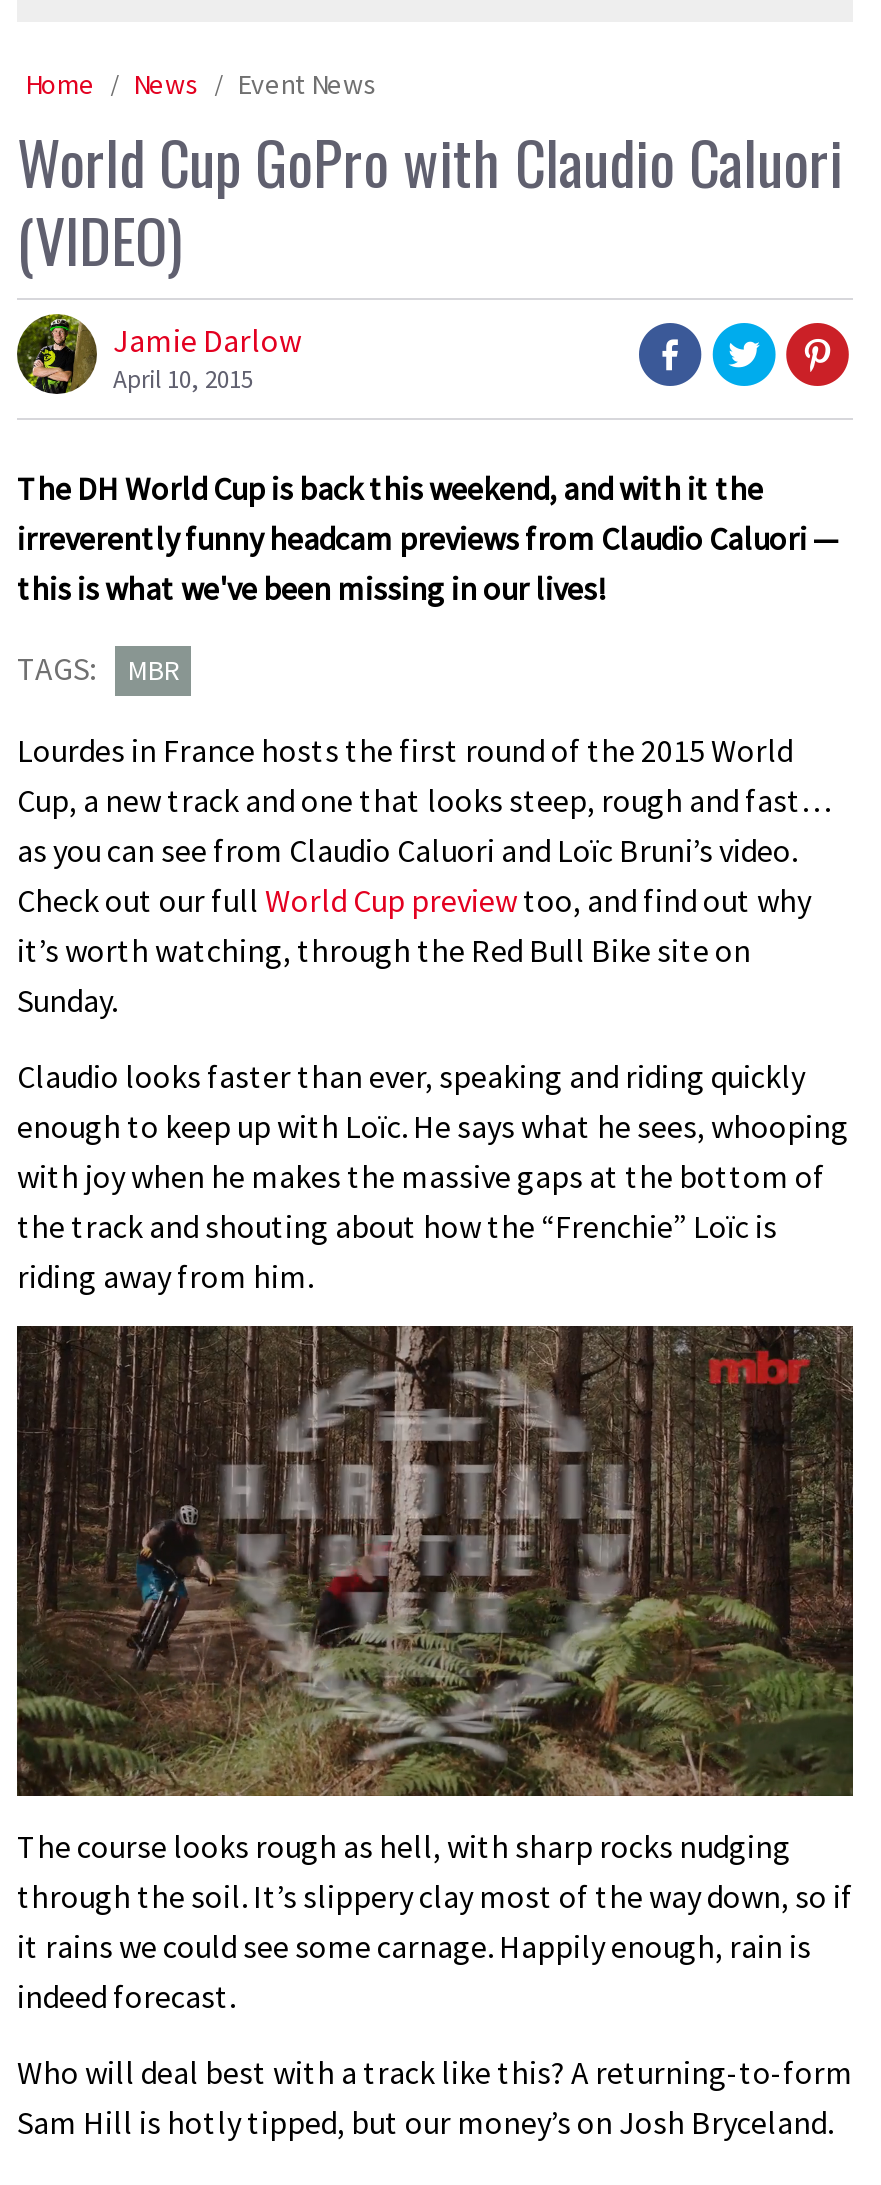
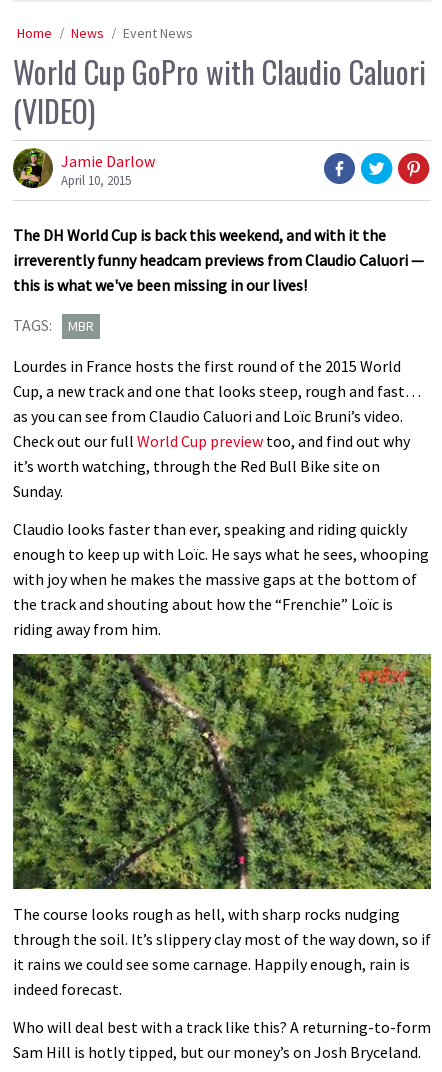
[15,1324,855,1798] [image] -> [12,653,432,890] [image]

